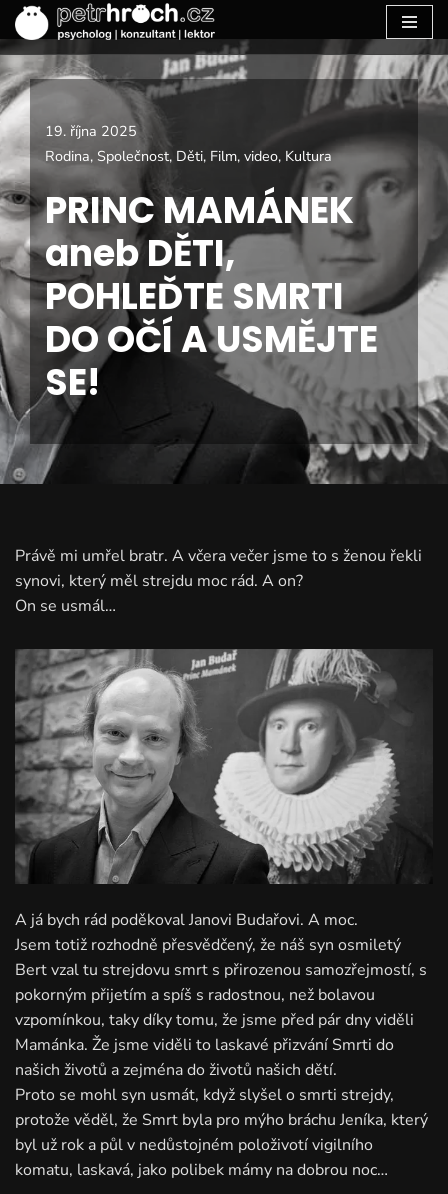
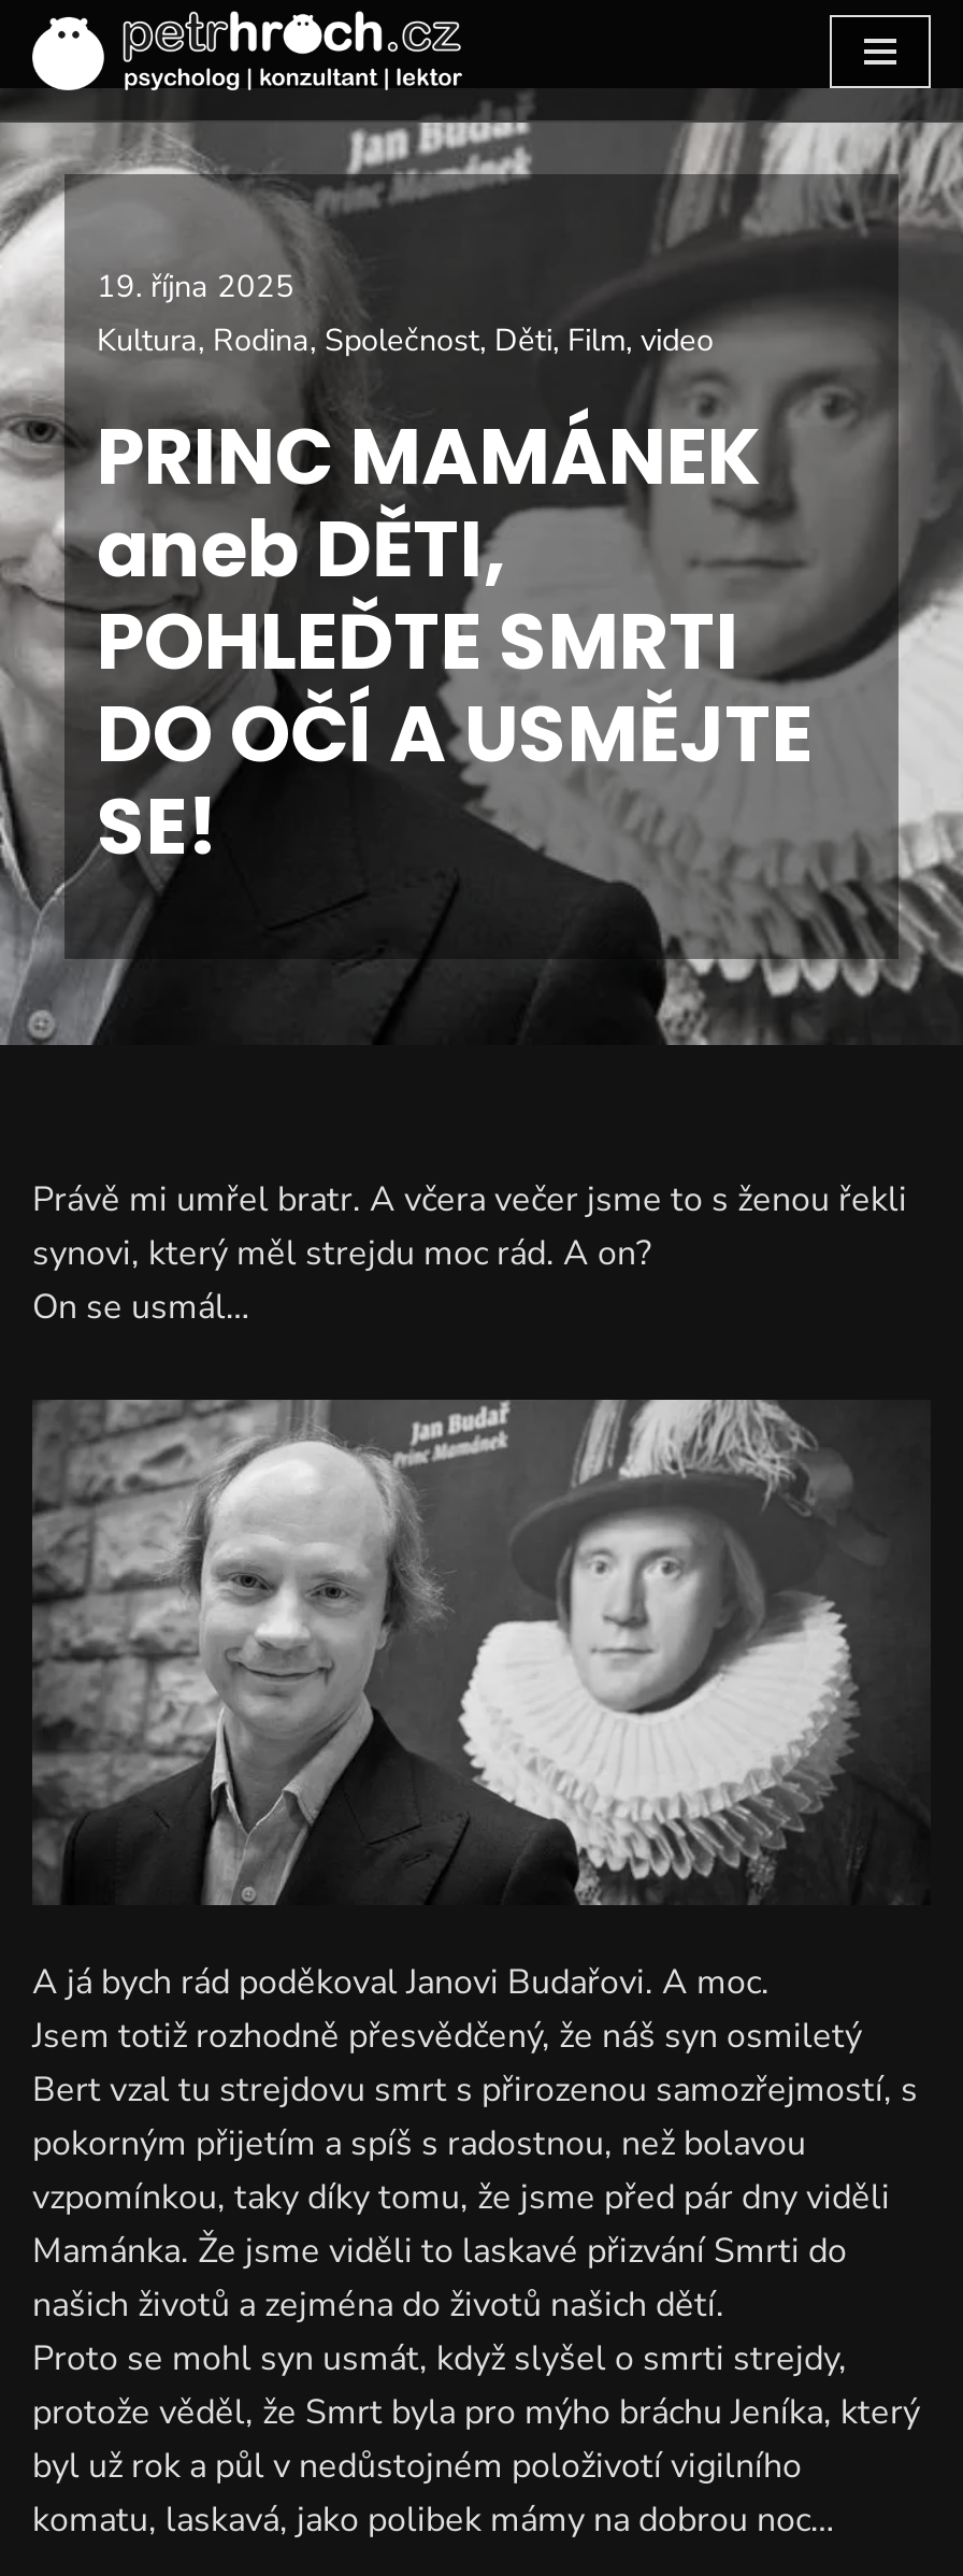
[45,146,332,166] Rodina, Společnost, Děti, Film, video, Kultura -> [97,318,714,361] Kultura, Rodina, Společnost, Děti, Film, video

